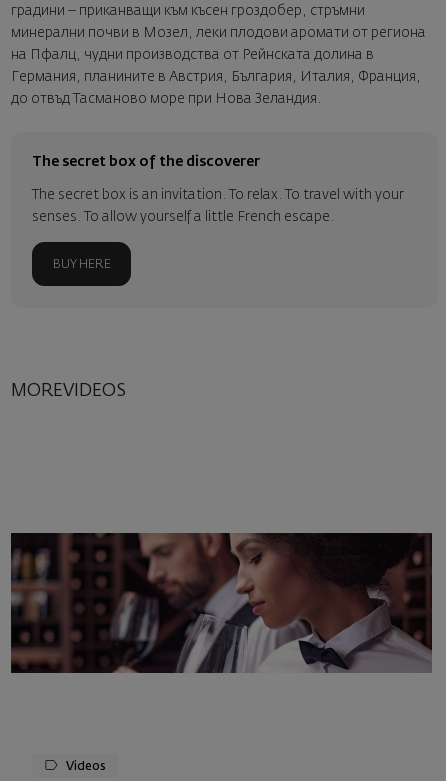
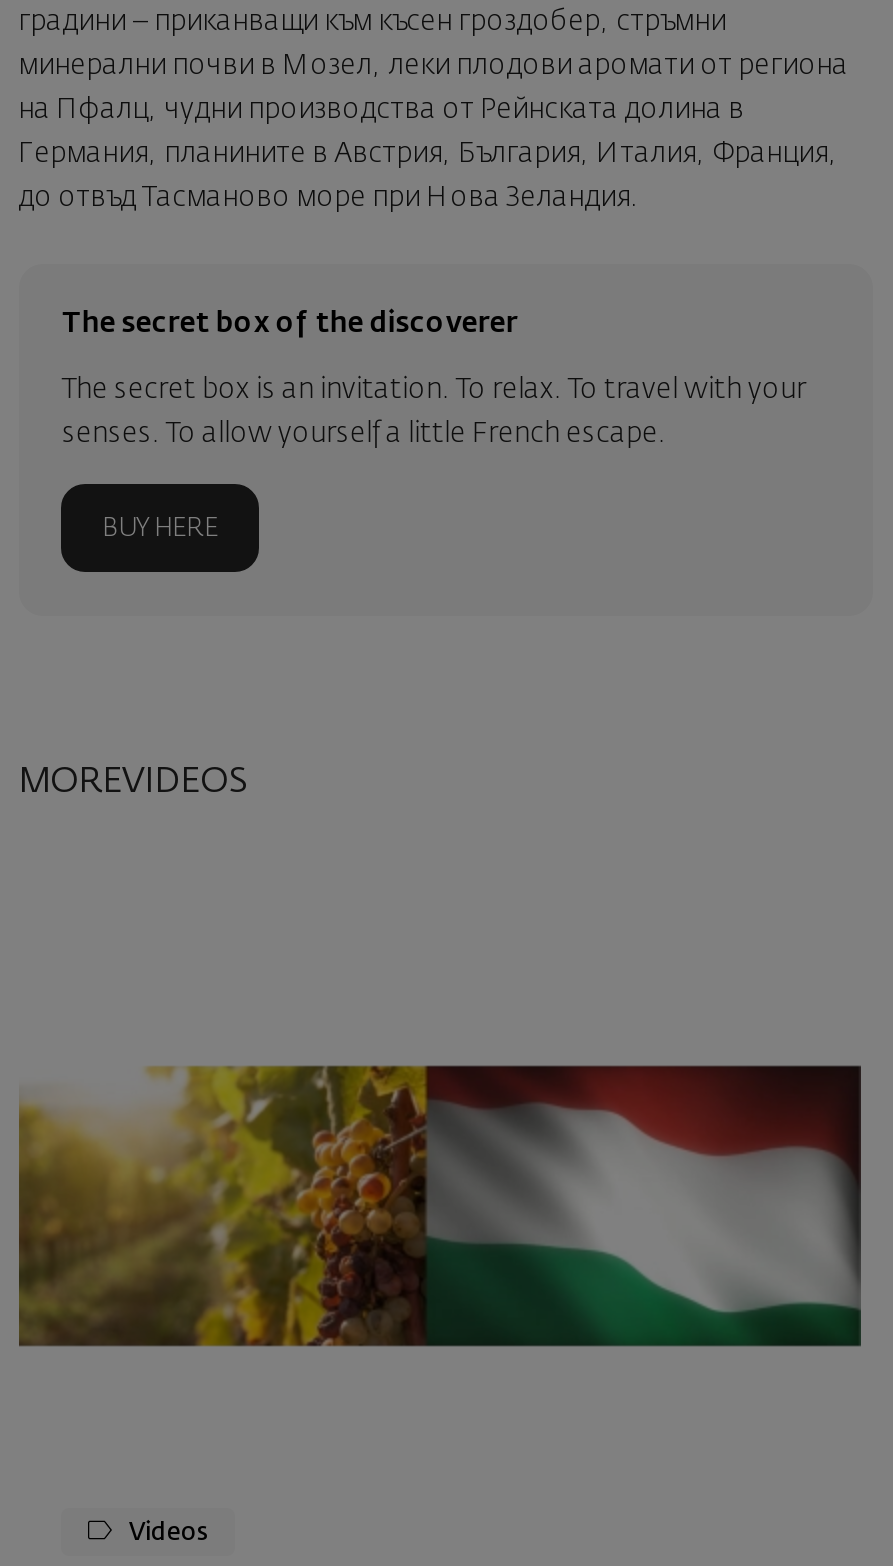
[10,532,433,674] [image] -> [17,1064,863,1348] [image]

